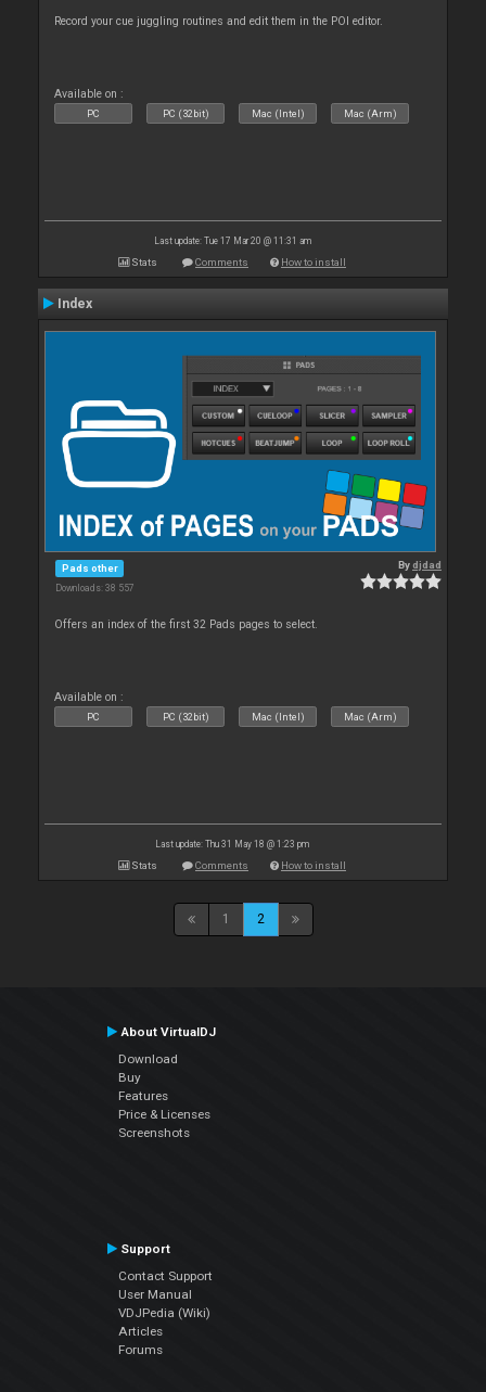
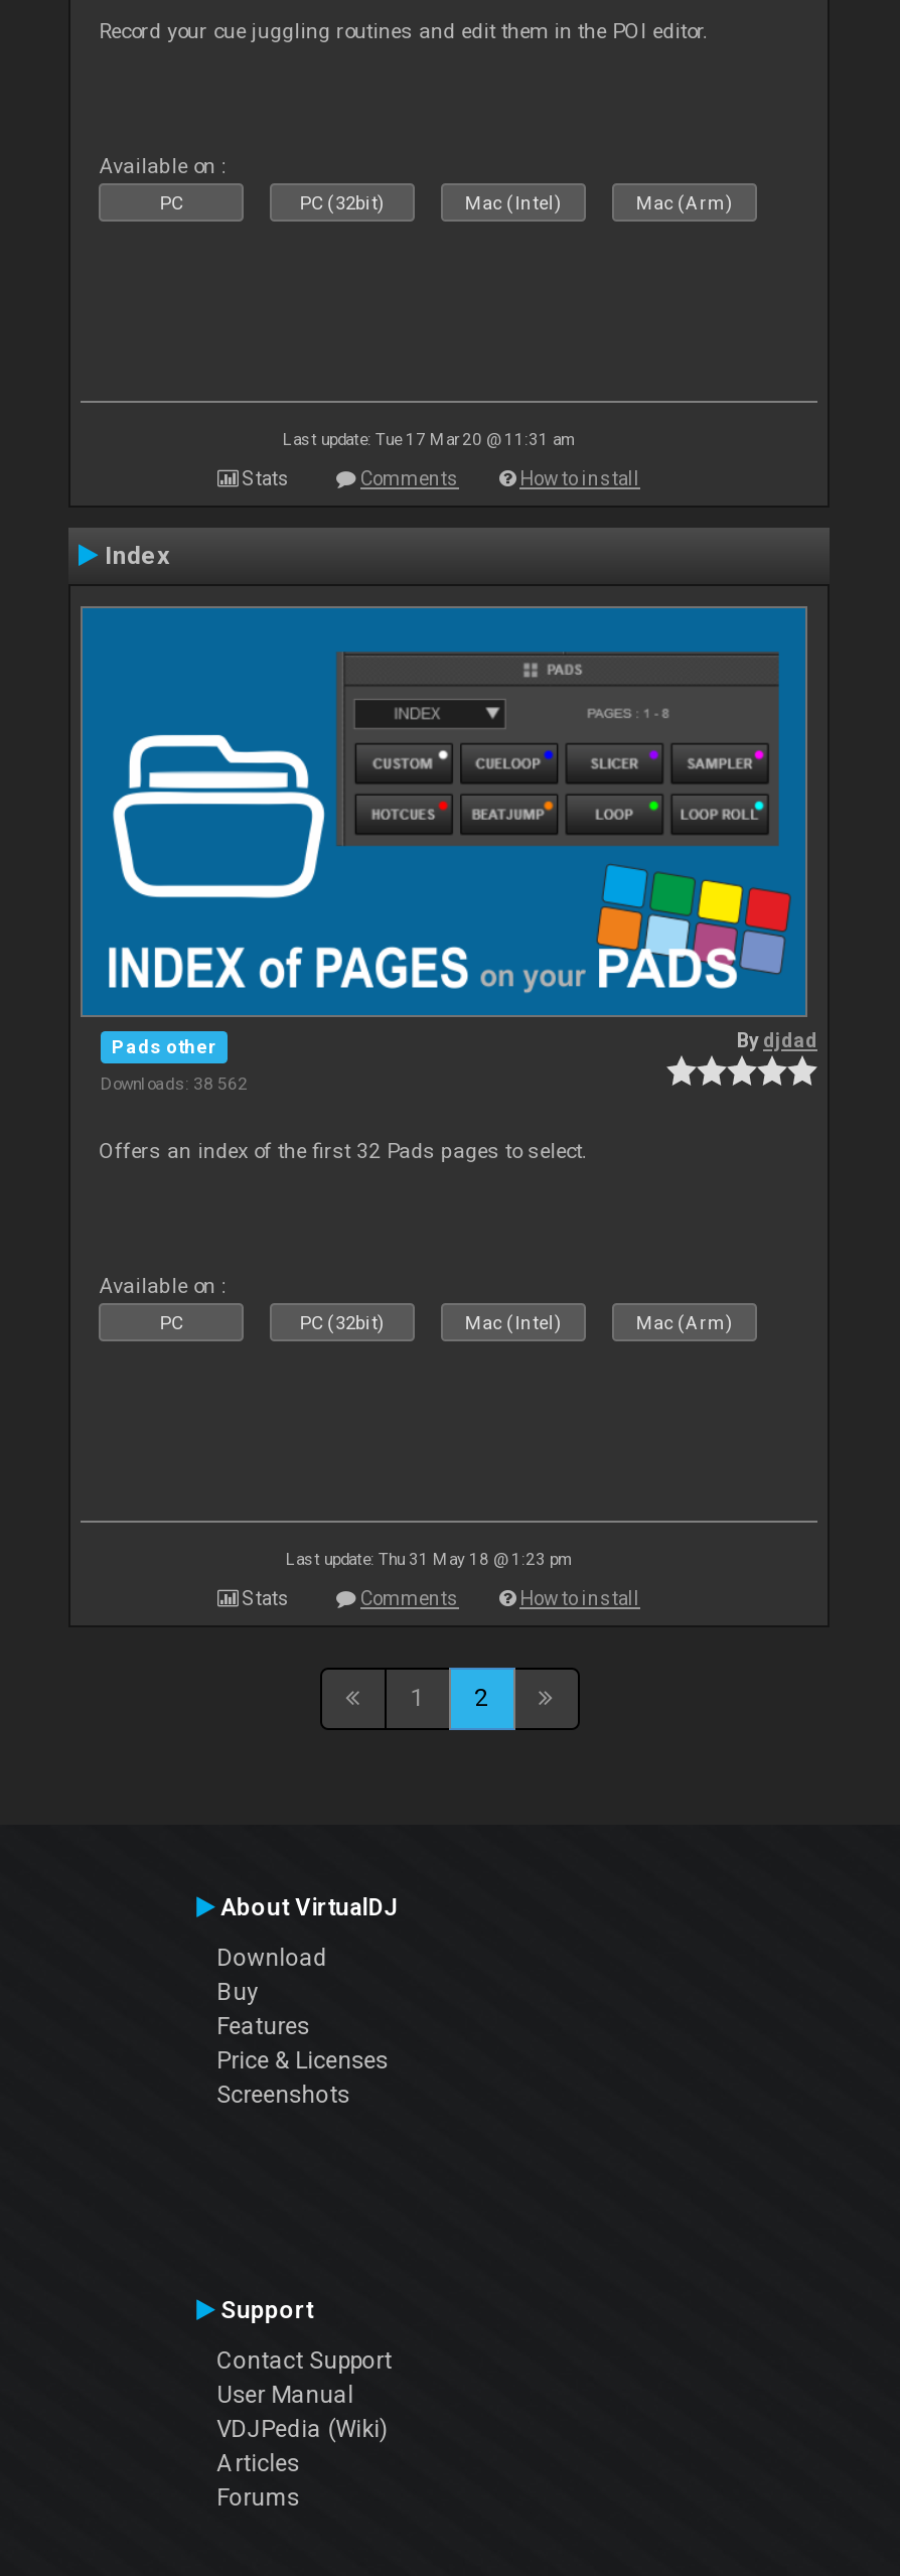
[55,582,135,593] Downloads: 38 557 -> [101,1073,248,1093] Downloads: 38 562

